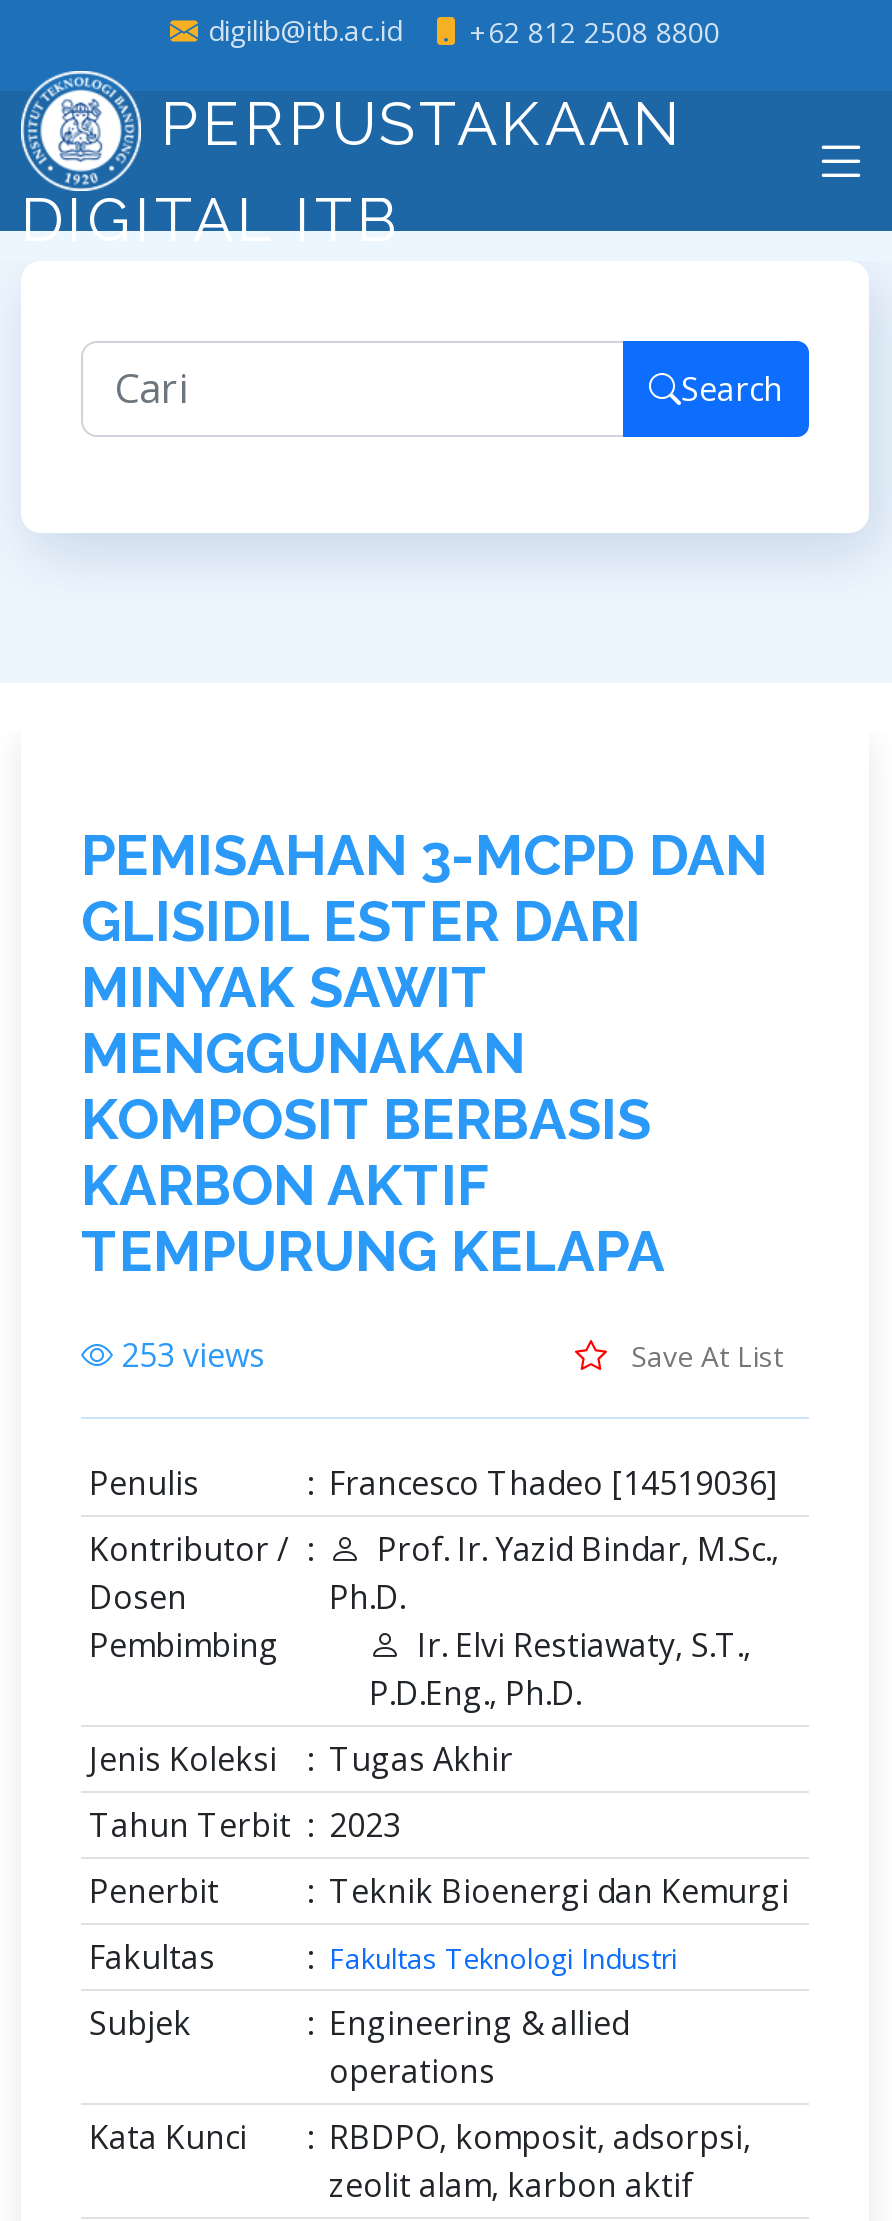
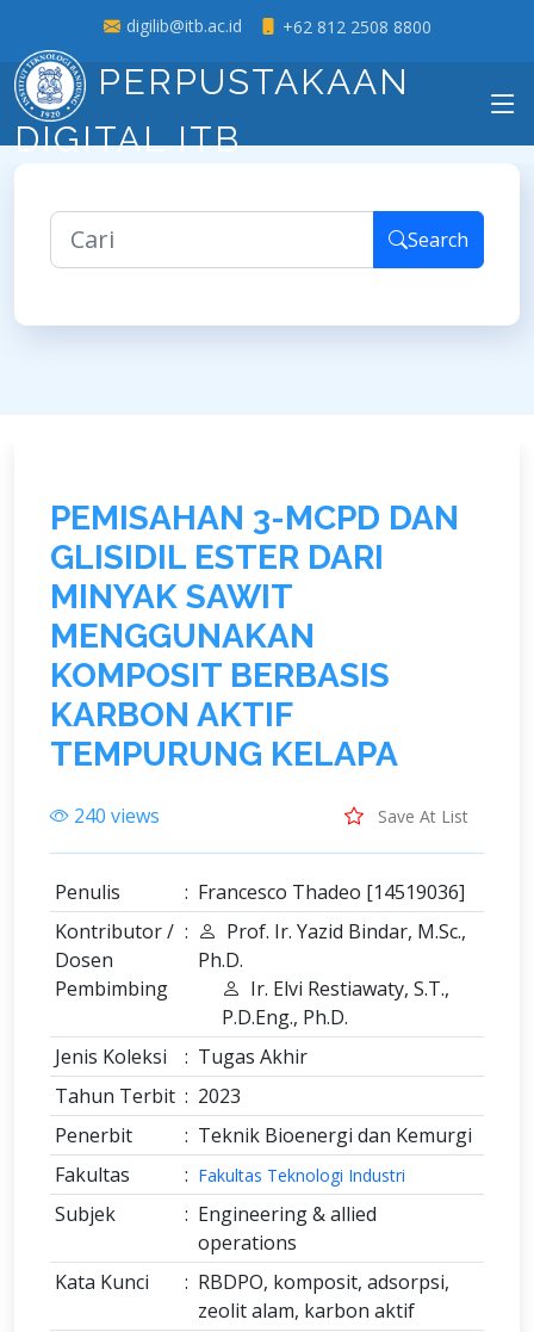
[121,1333,265,1377] 253 views -> [74,803,160,829] 240 views

